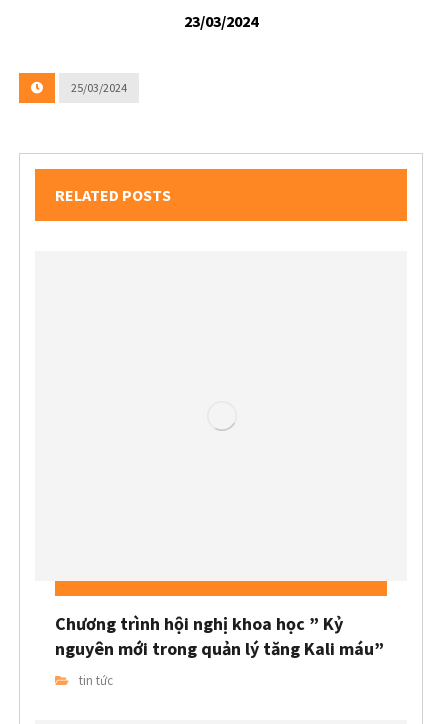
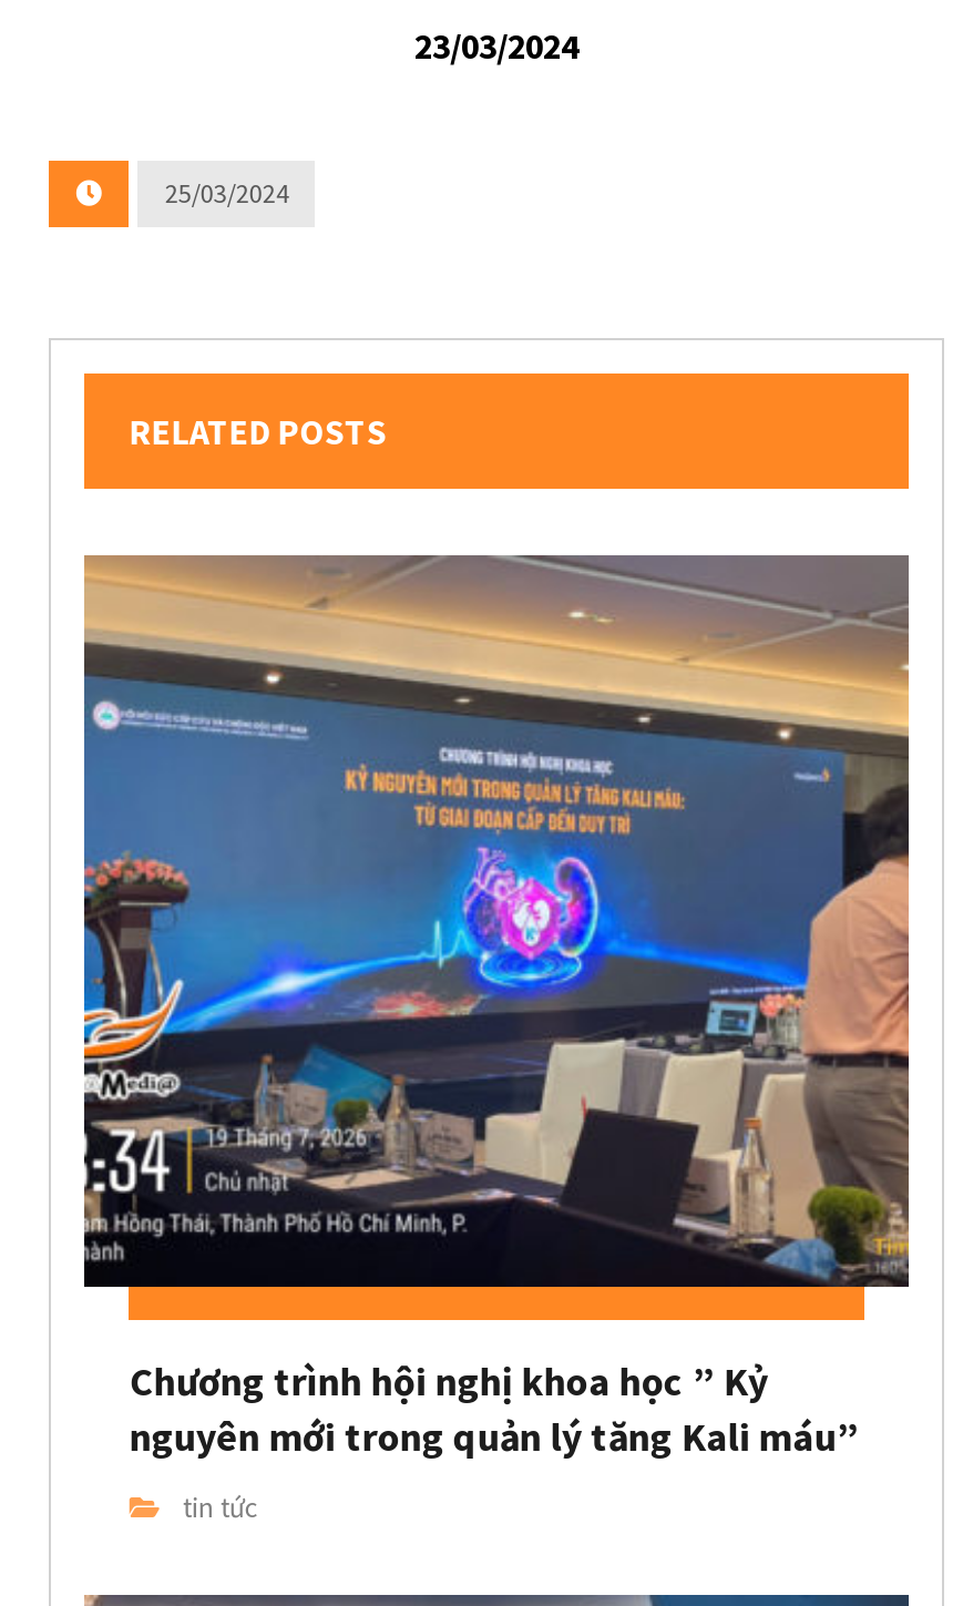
none -> [82,553,911,1289] [image]

